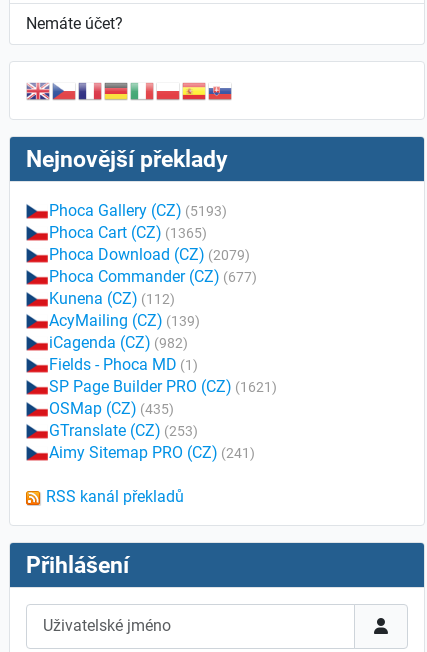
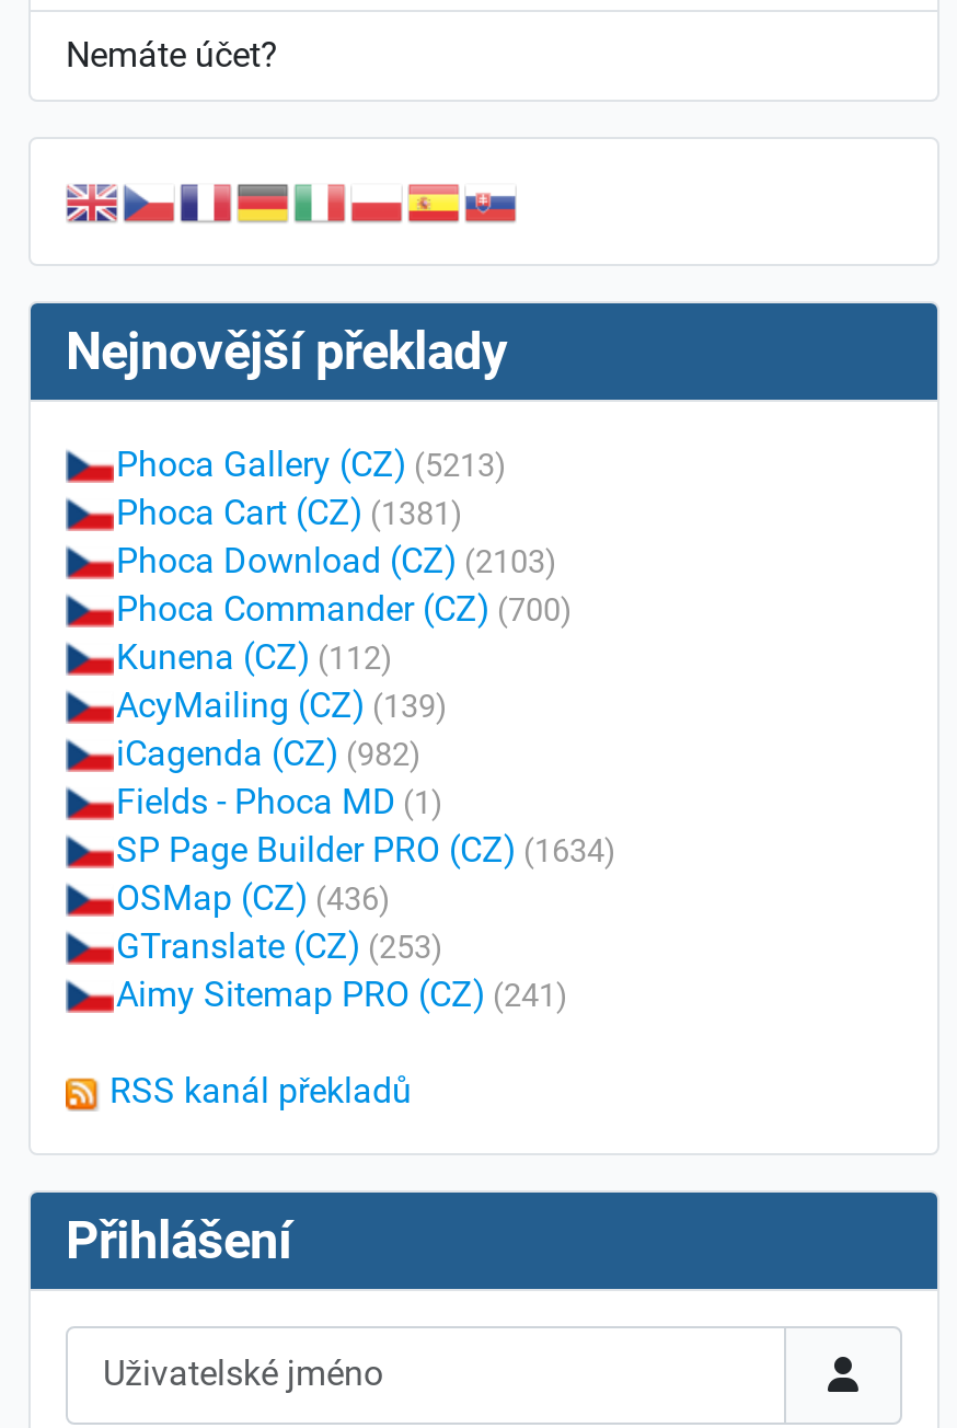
[49,201,227,220] Phoca Gallery (CZ) (5193) -> [116,443,506,485] Phoca Gallery (CZ) (5213)
[49,223,207,242] Phoca Cart (CZ) (1365) -> [116,491,462,533] Phoca Cart (CZ) (1381)
[49,245,250,264] Phoca Download (CZ) (2079) -> [116,540,556,581] Phoca Download (CZ) (2103)
[49,267,257,286] Phoca Commander (CZ) (677) -> [116,588,572,629] Phoca Commander (CZ) (700)
[49,377,277,396] SP Page Builder PRO (CZ) (1621) -> [116,829,615,870] SP Page Builder PRO (CZ) (1634)
[49,399,174,418] OSMap (CZ) (435) -> [116,877,390,919] OSMap (CZ) (436)

